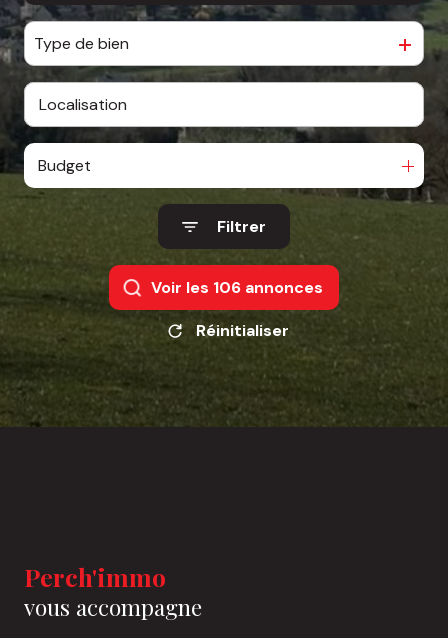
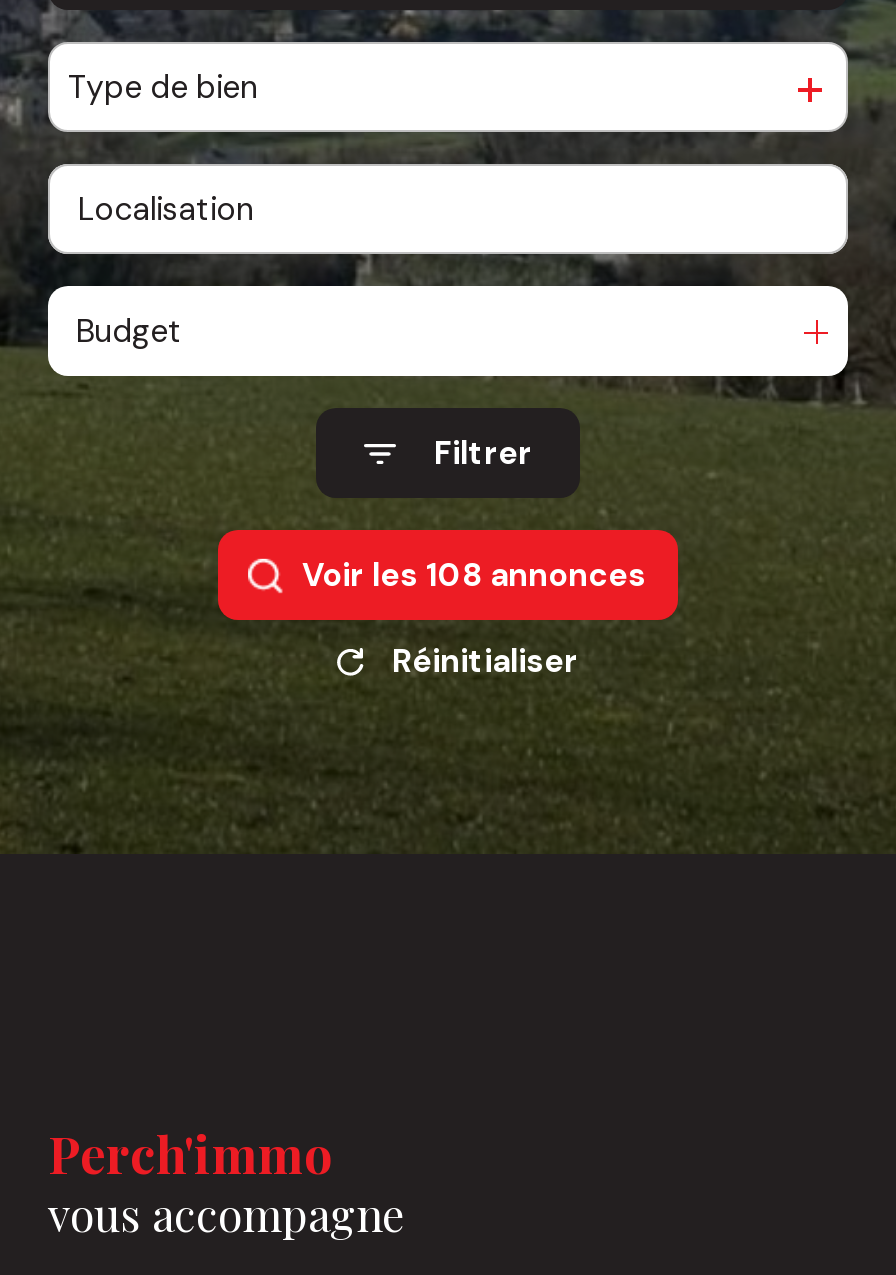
[151,277,323,298] Voir les 106 annonces -> [302,554,646,596] Voir les 108 annonces

